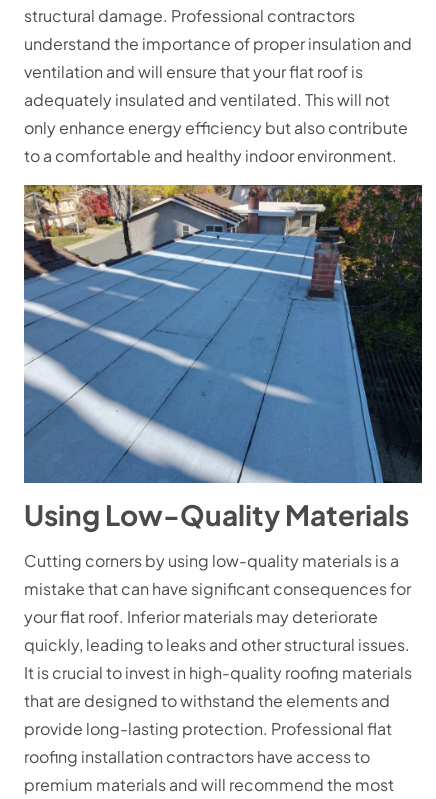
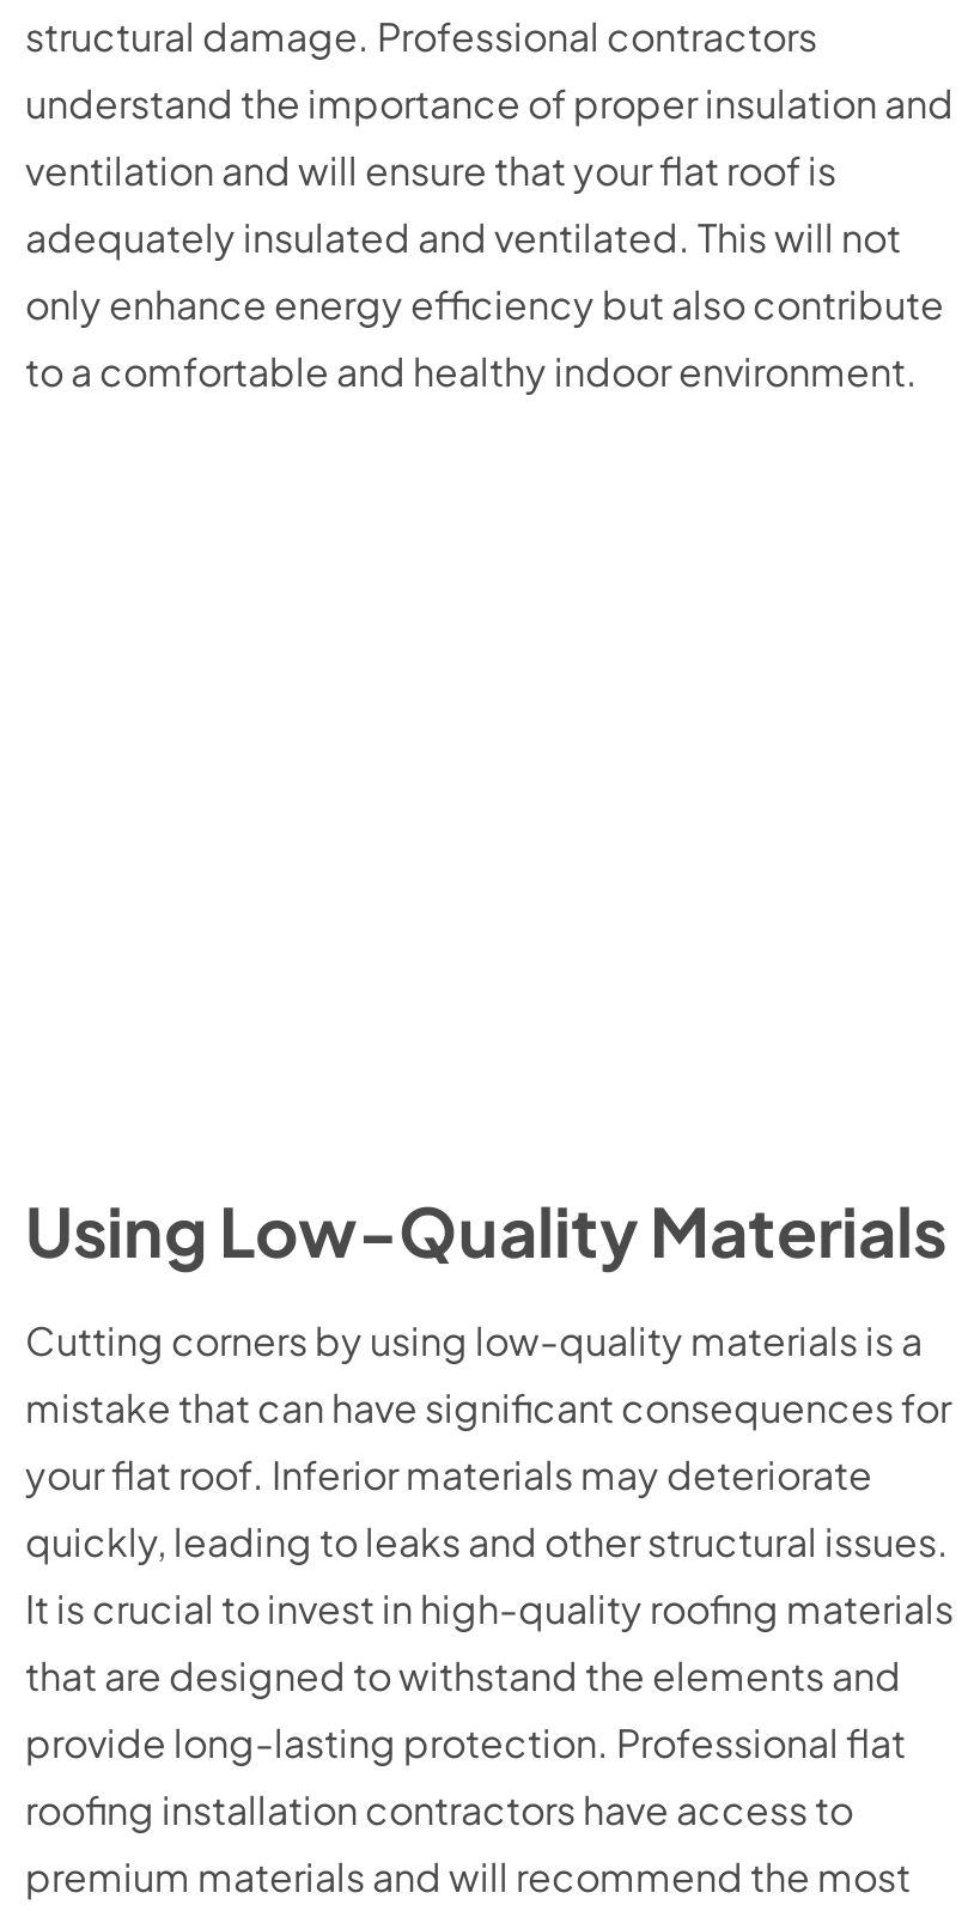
[23,184,423,484] [image] -> none

